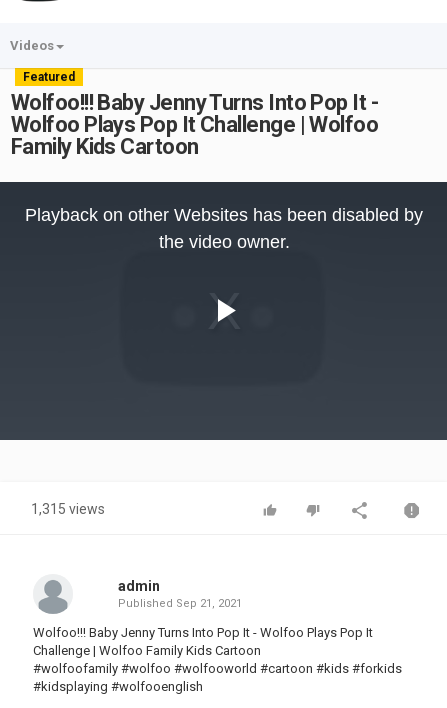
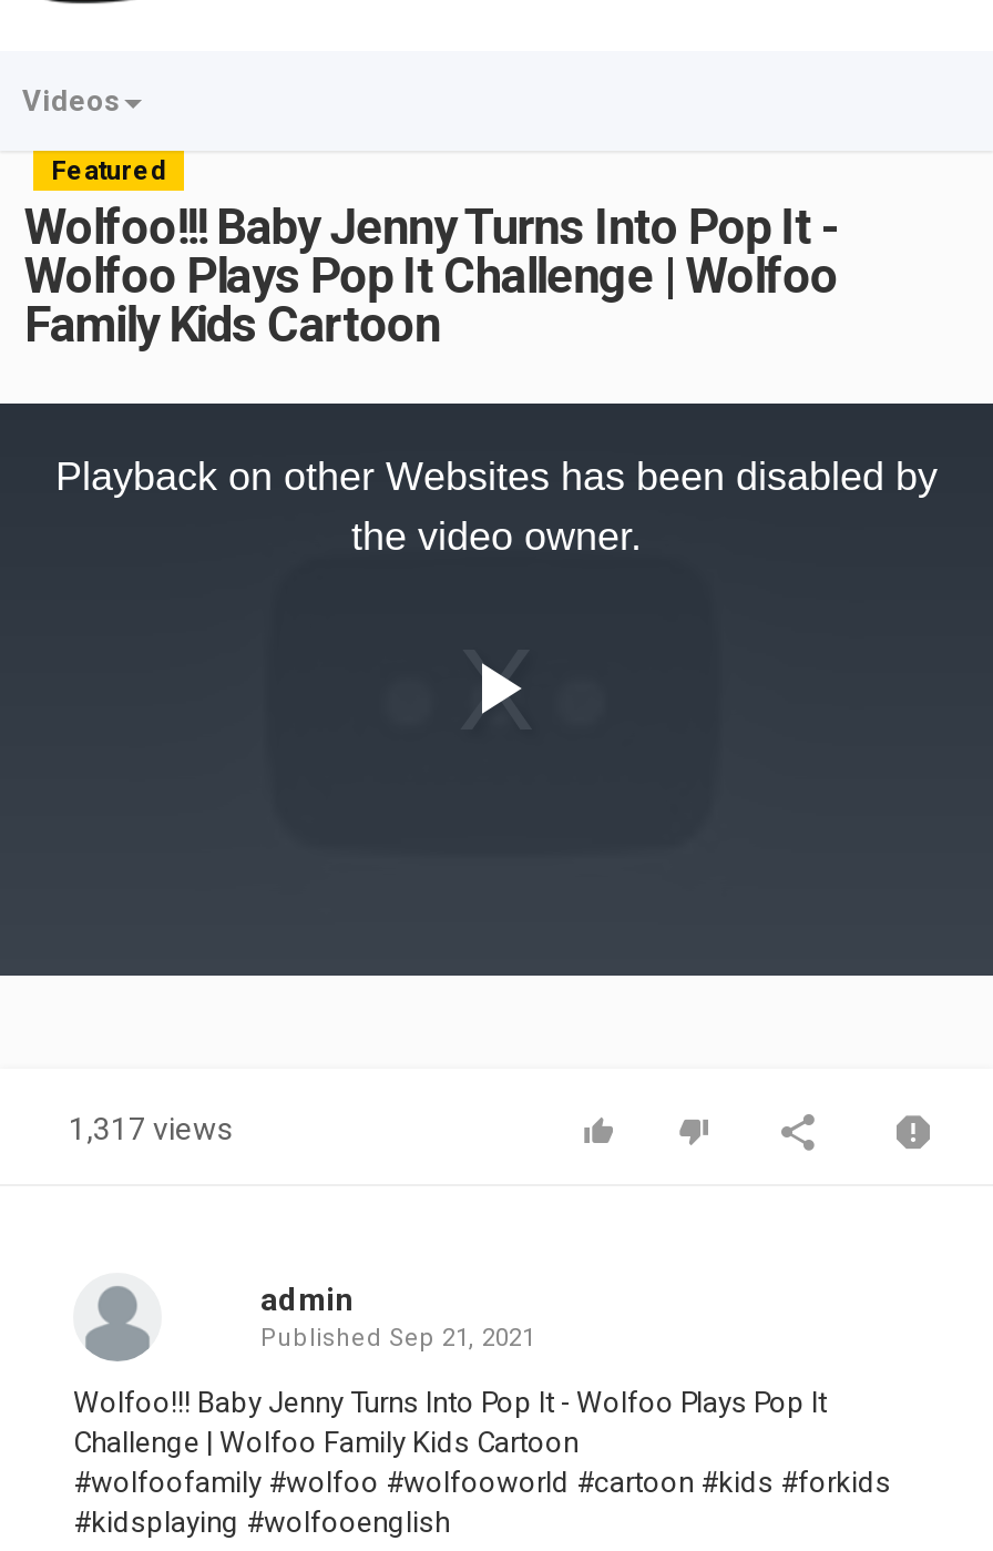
[31,501,105,517] 1,315 views -> [69,1111,233,1146] 1,317 views

